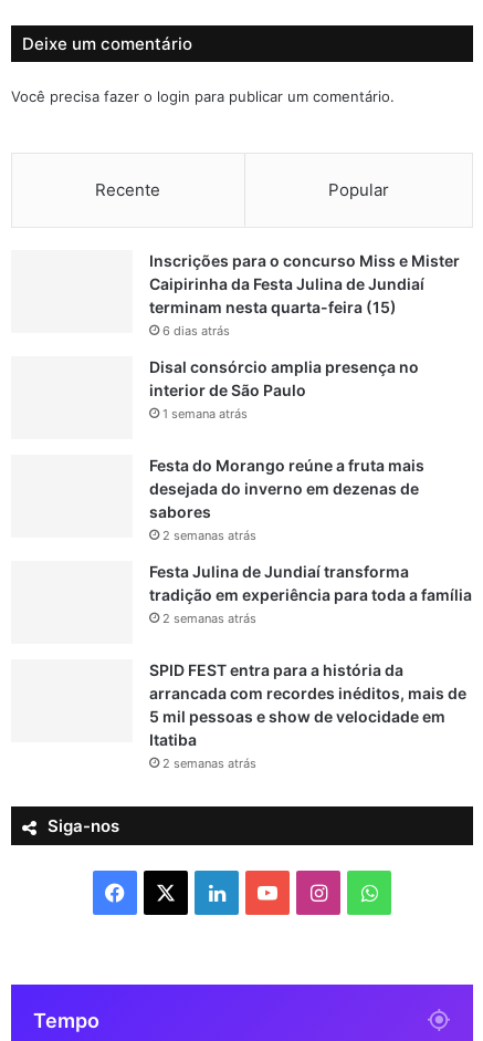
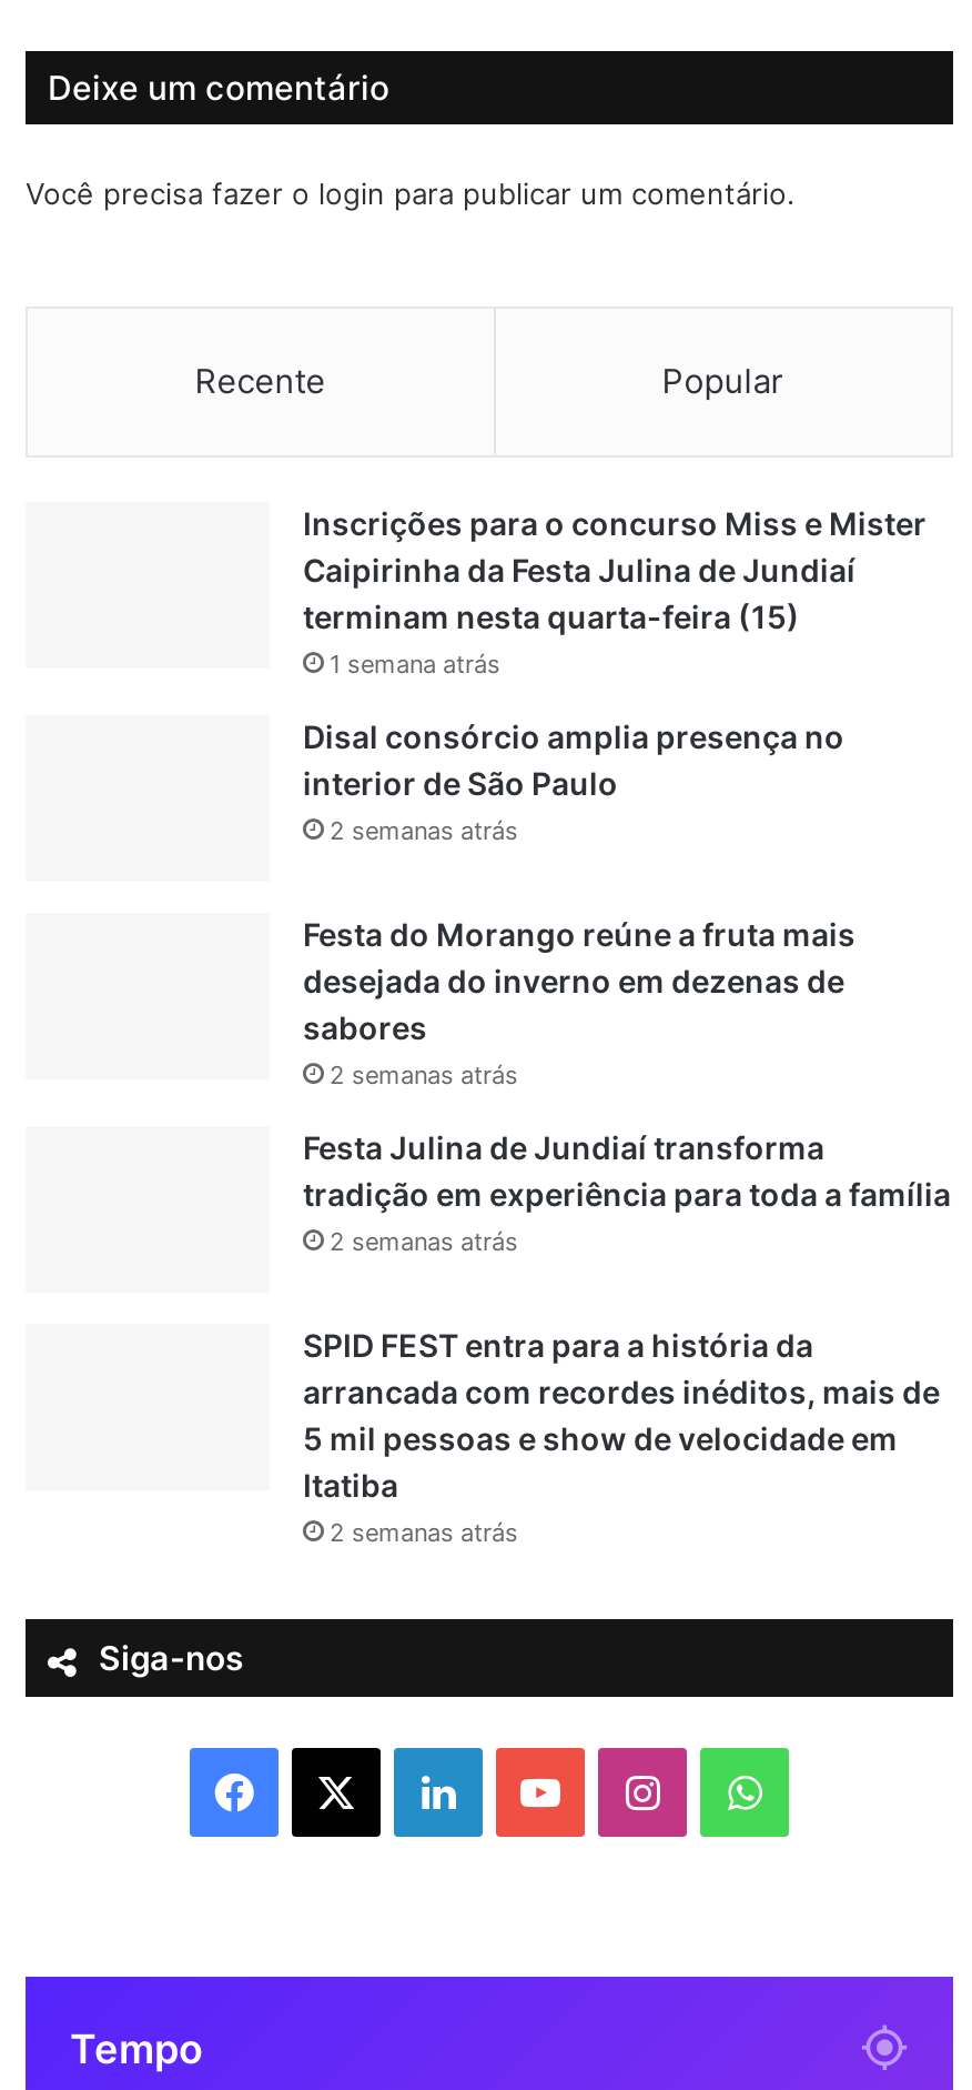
[162,323,230,339] 6 dias atrás -> [330,649,500,681] 1 semana atrás
[162,406,248,422] 1 semana atrás -> [330,816,518,847] 2 semanas atrás

